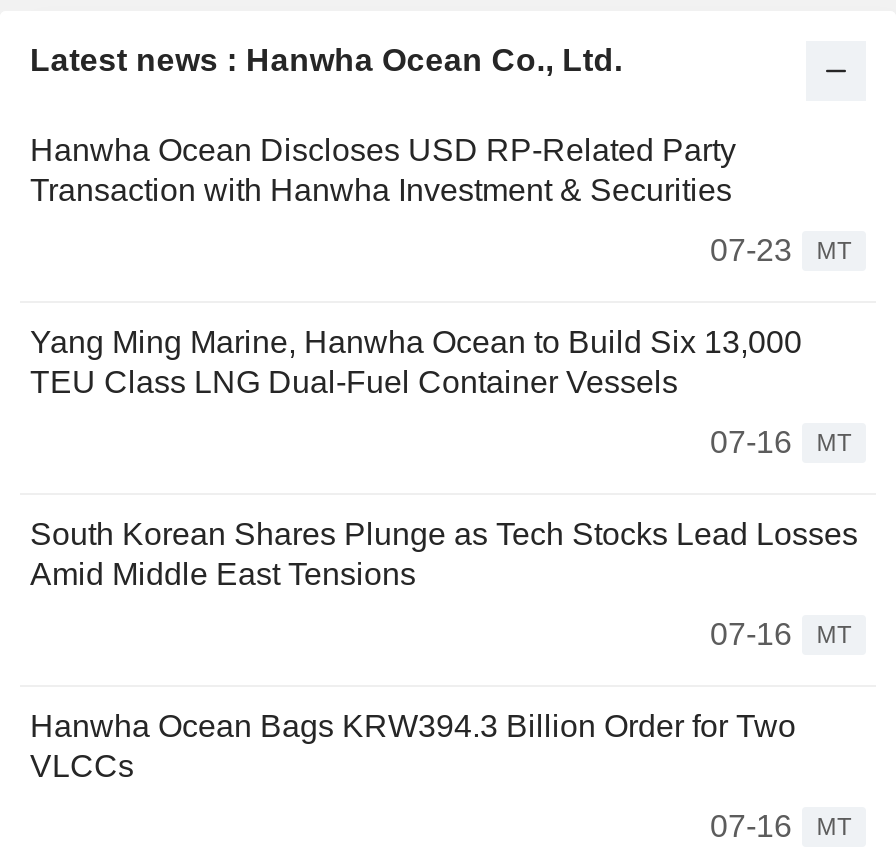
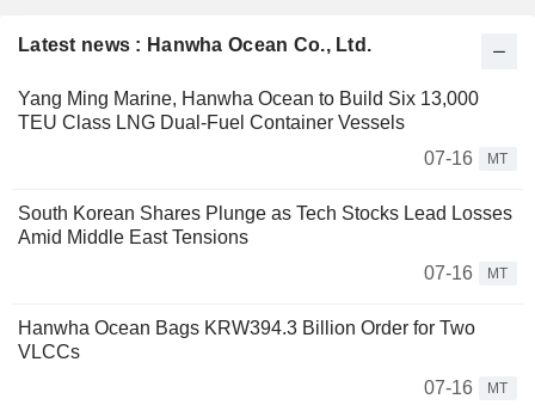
[30,132,851,266] Hanwha Ocean Discloses USD RP-Related Party | Transaction with Hanwha Investment & Securities | 07-23 | MT -> none

